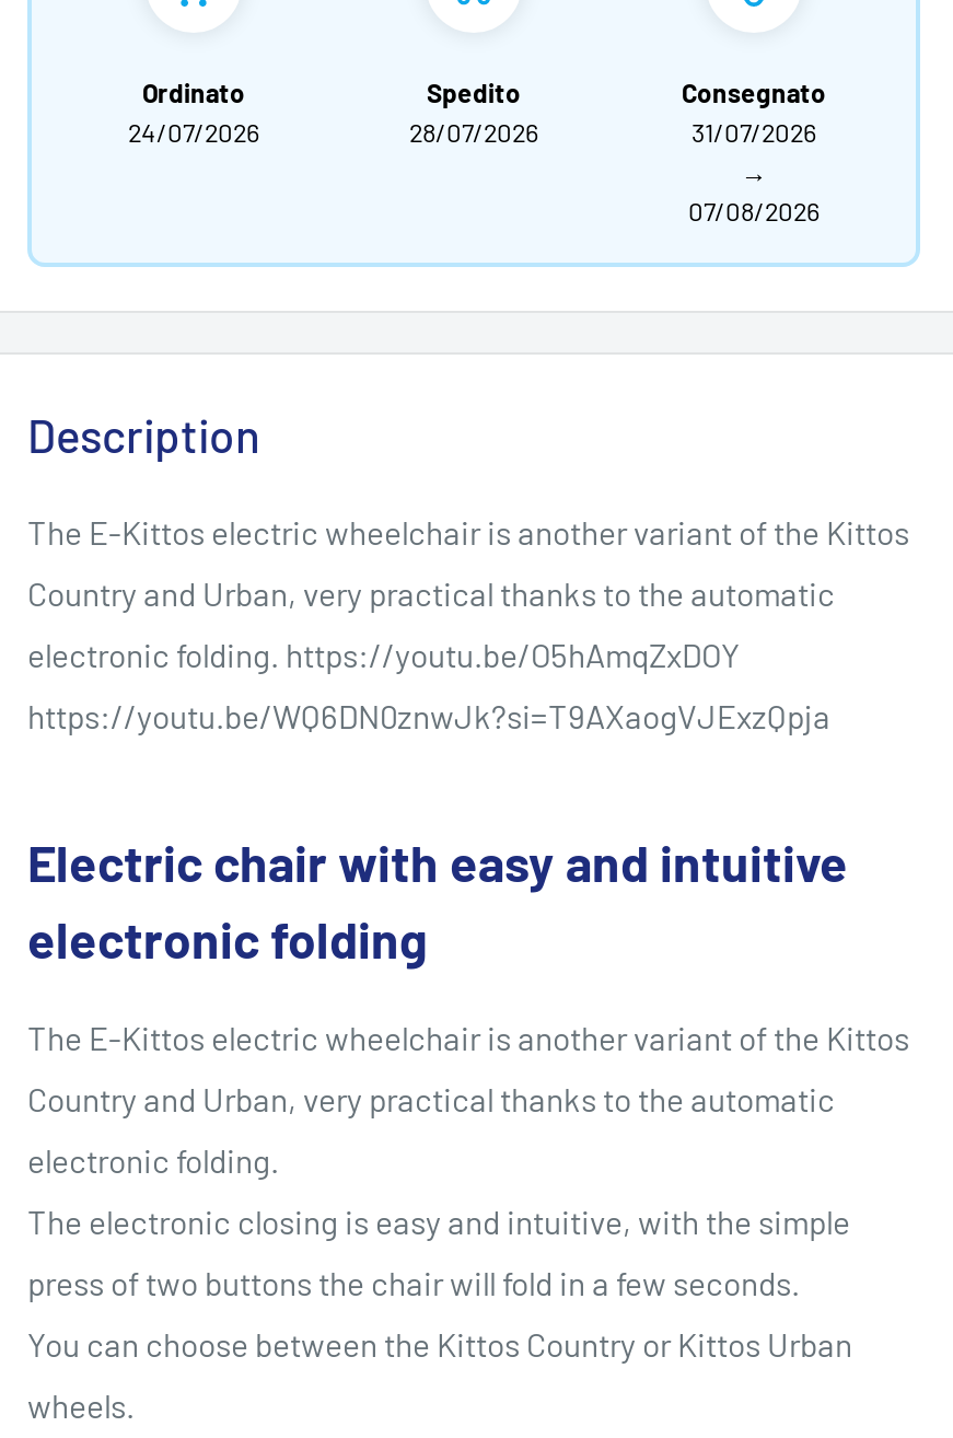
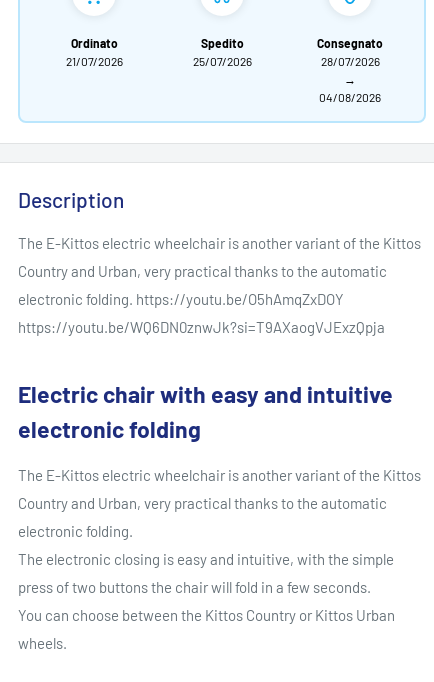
[128,117,259,148] 24/07/2026 -> [65,54,122,68] 21/07/2026
[409,117,538,148] 28/07/2026 -> [192,54,251,68] 25/07/2026
[691,117,816,148] 31/07/2026 -> [320,54,379,68] 28/07/2026
[688,196,820,227] 07/08/2026 -> [319,90,381,104] 04/08/2026

